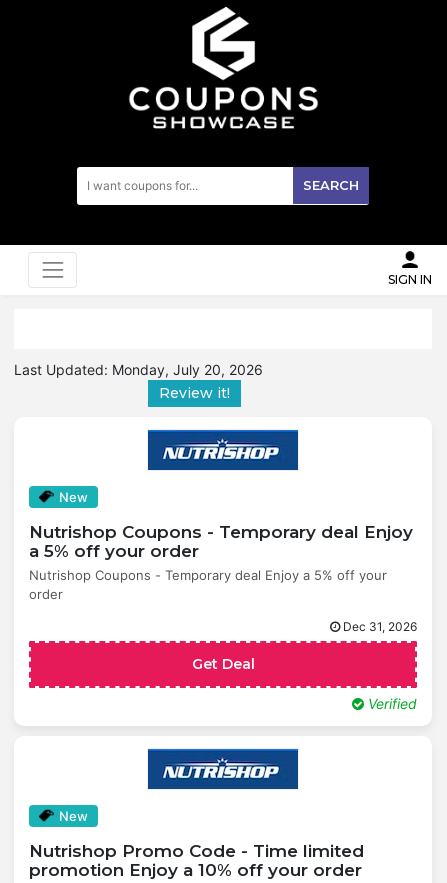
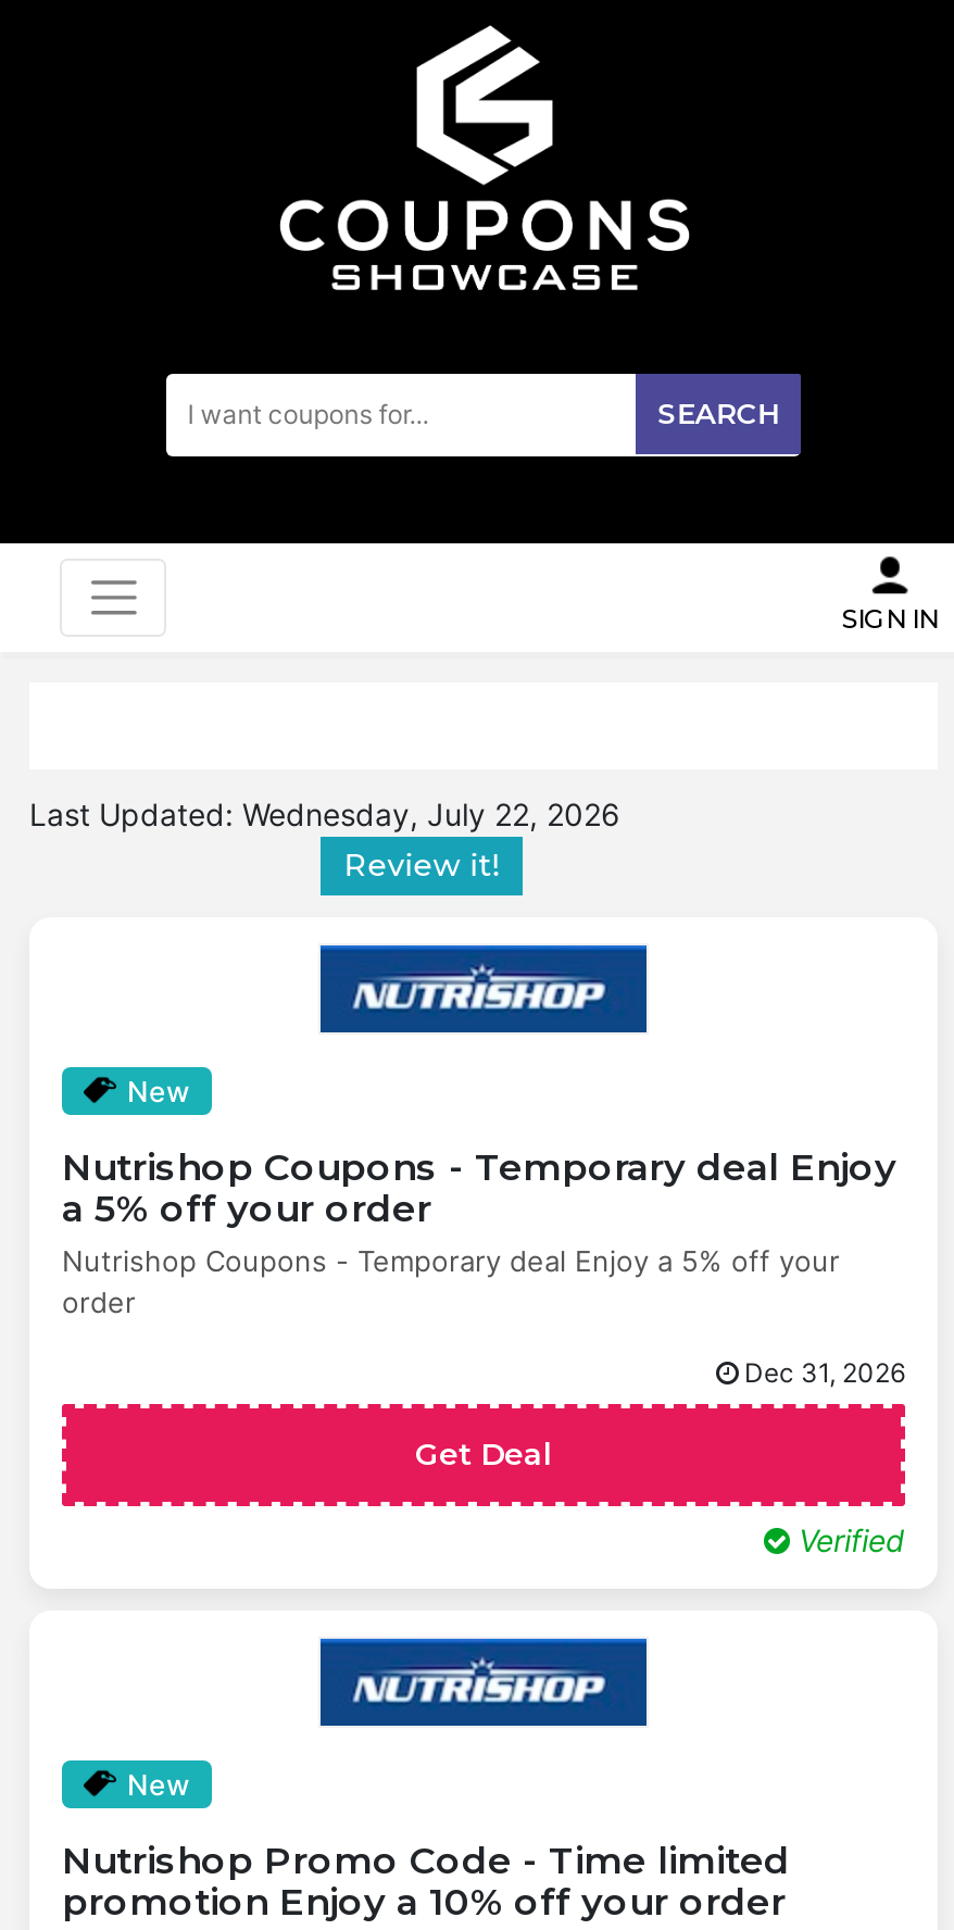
[14,361,263,378] Last Updated: Monday, July 20, 2026 -> [29,795,620,832] Last Updated: Wednesday, July 22, 2026

